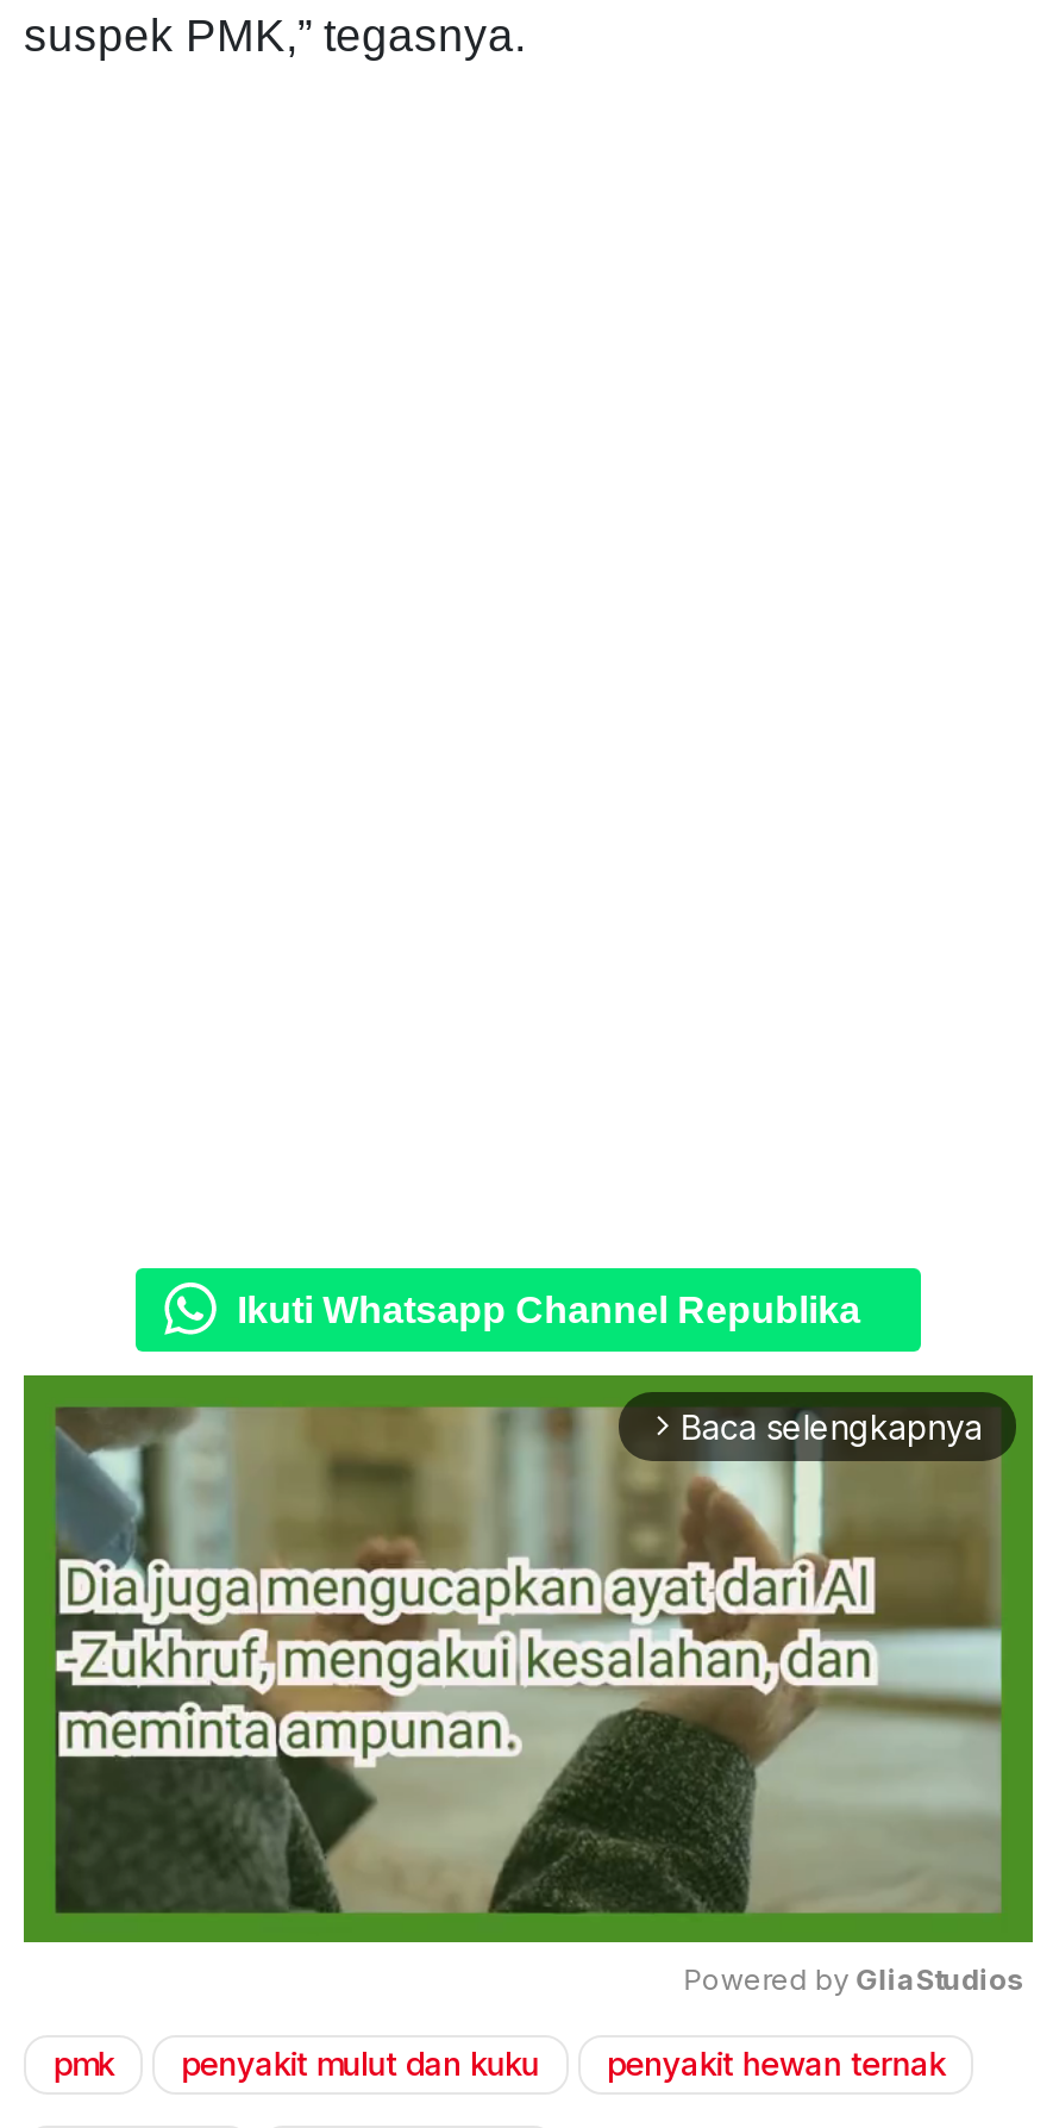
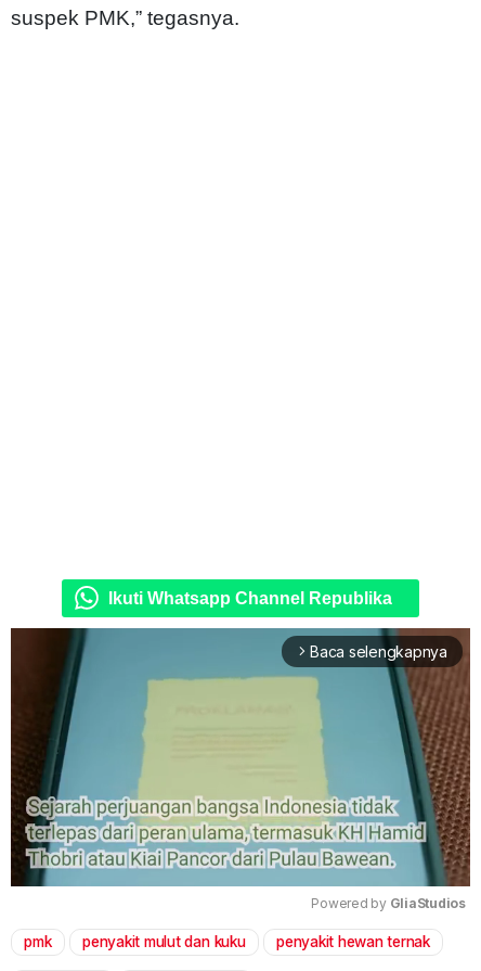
[21,1373,1033,1945] [image] -> [10,627,471,887] [image]

